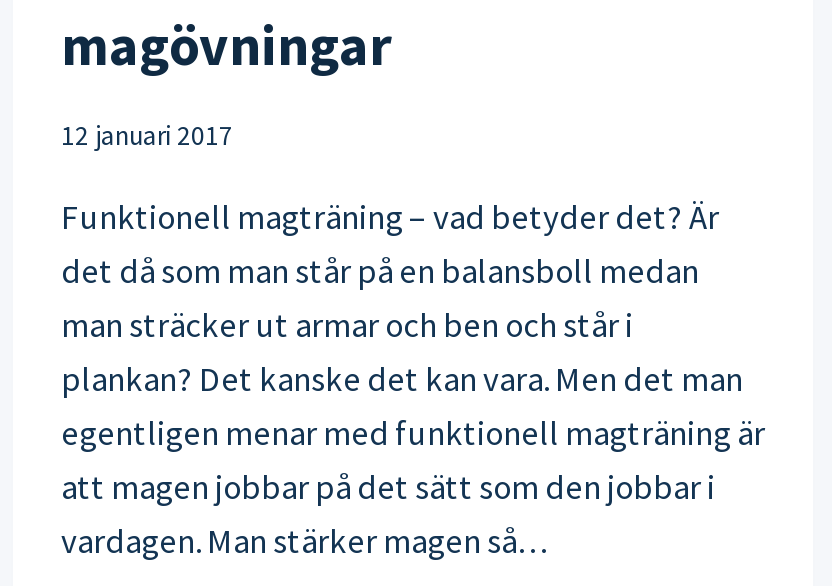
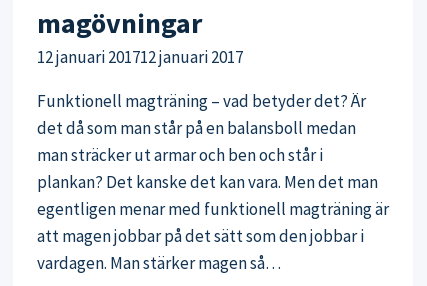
[61,119,233,153] 12 januari 2017 -> [37,46,243,68] 12 januari 2017 12 januari 2017

